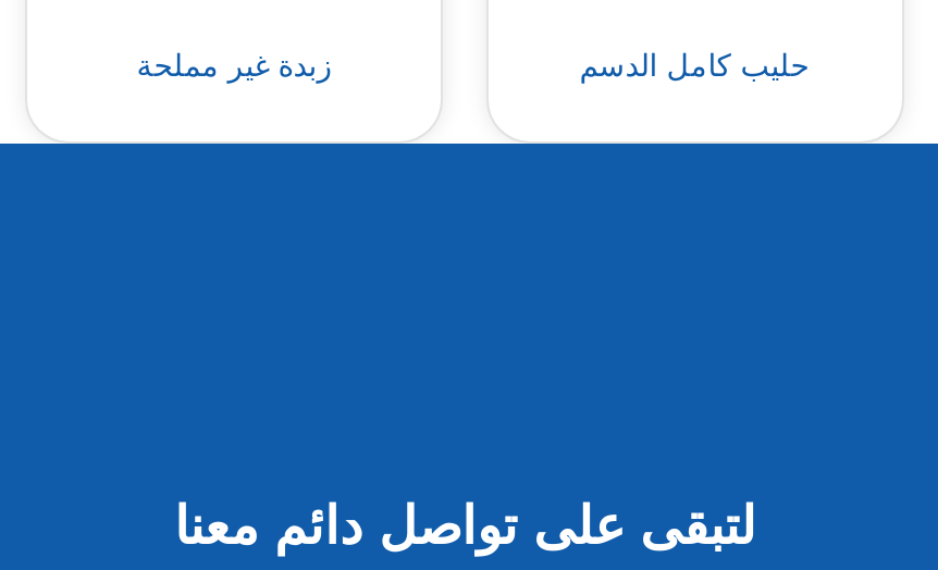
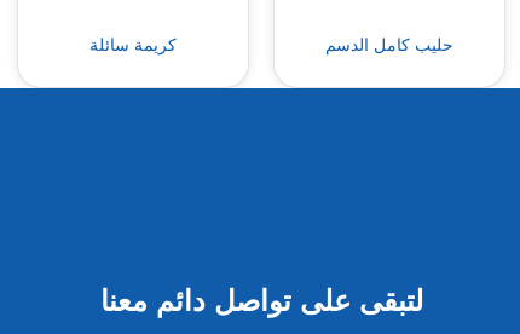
[136,47,332,82] زبدة غير مملحة -> [90,34,177,54] كريمة سائلة

